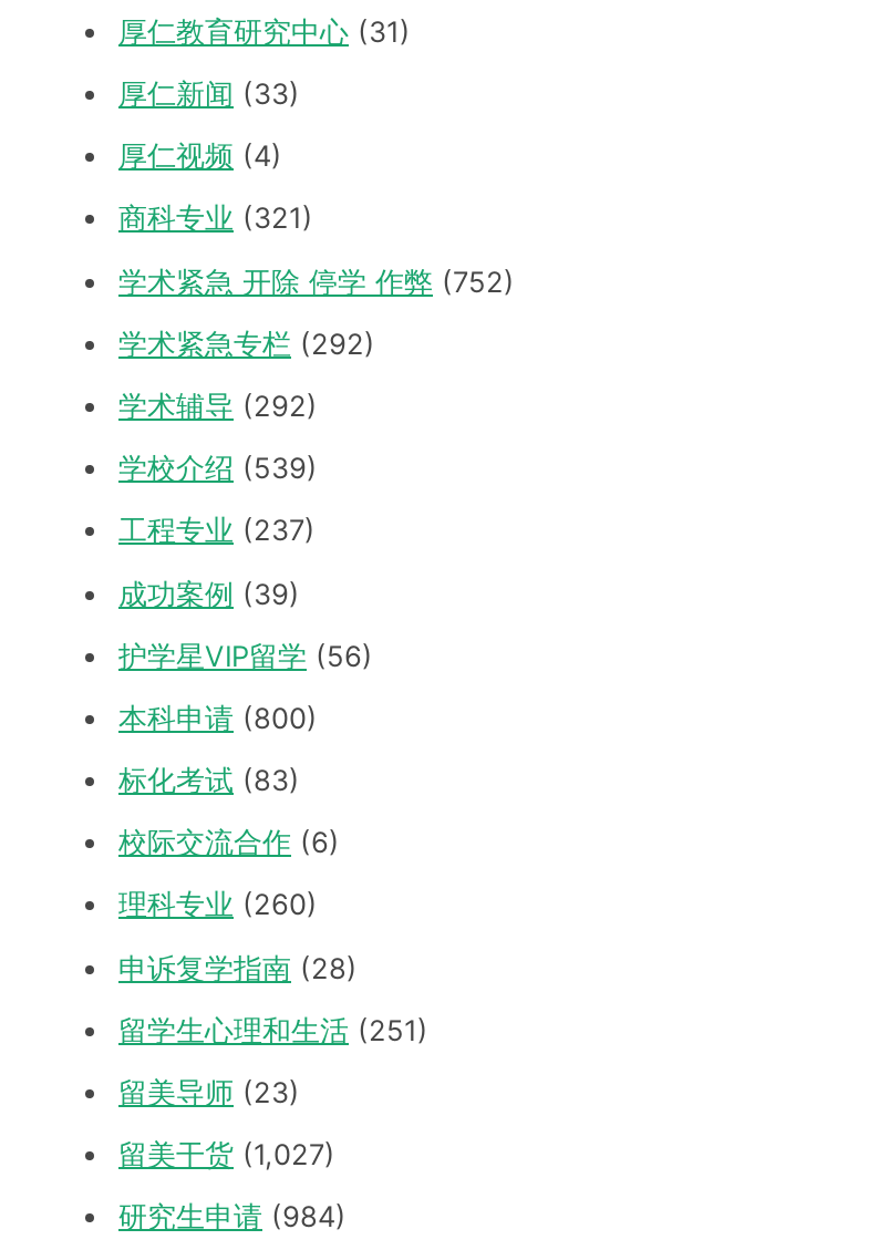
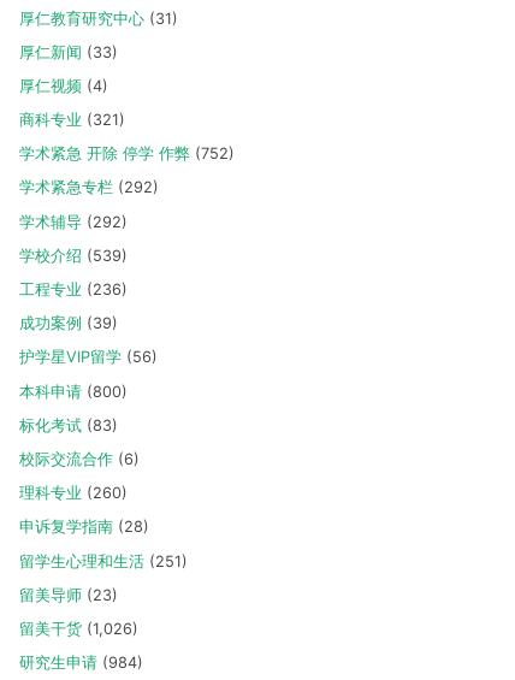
[118,515,316,548] 工程专业(237) -> [19,280,128,298] 工程专业(236)
[118,1139,335,1172] 留美干货(1,027) -> [19,620,138,638] 留美干货(1,026)

